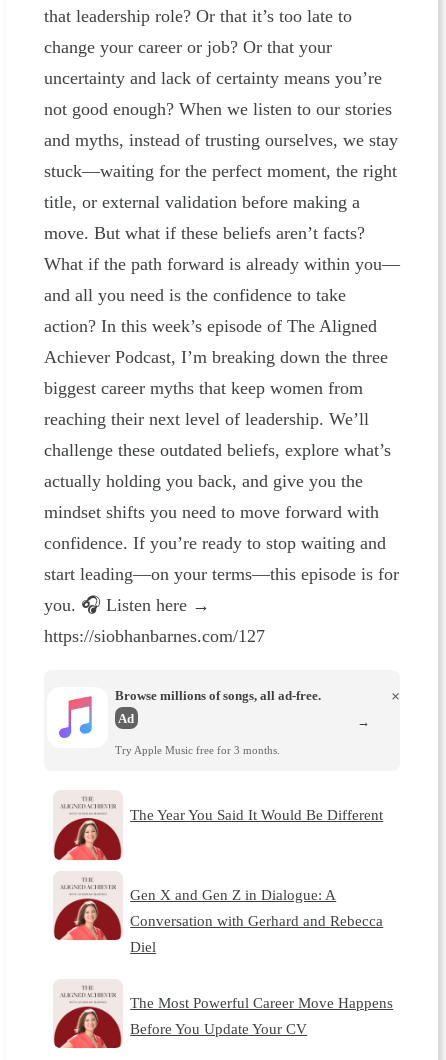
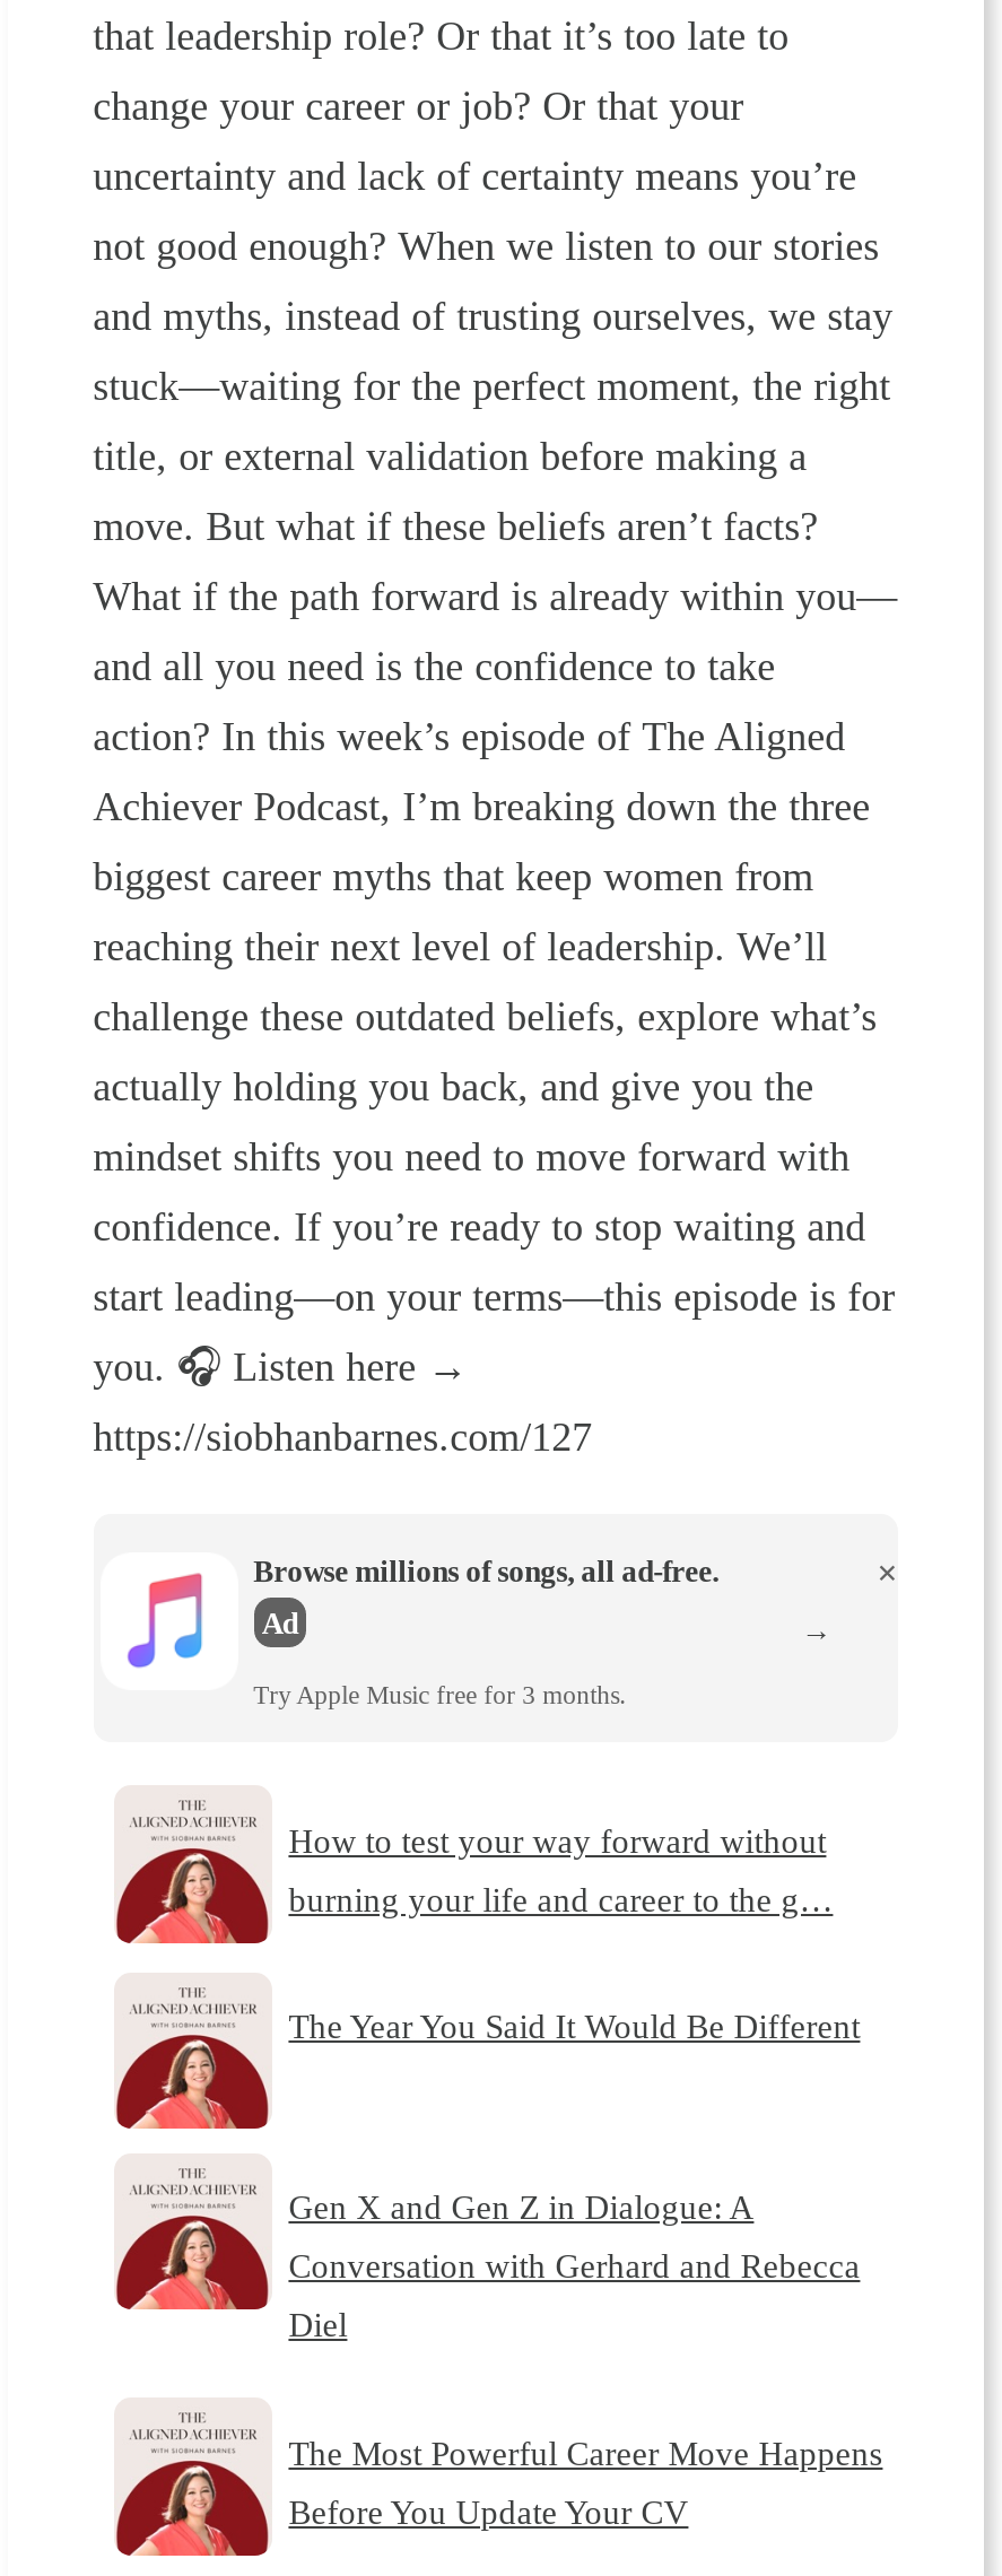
none -> [289,1821,833,1918] How to test your way forward without | burning your life and career to the g…

